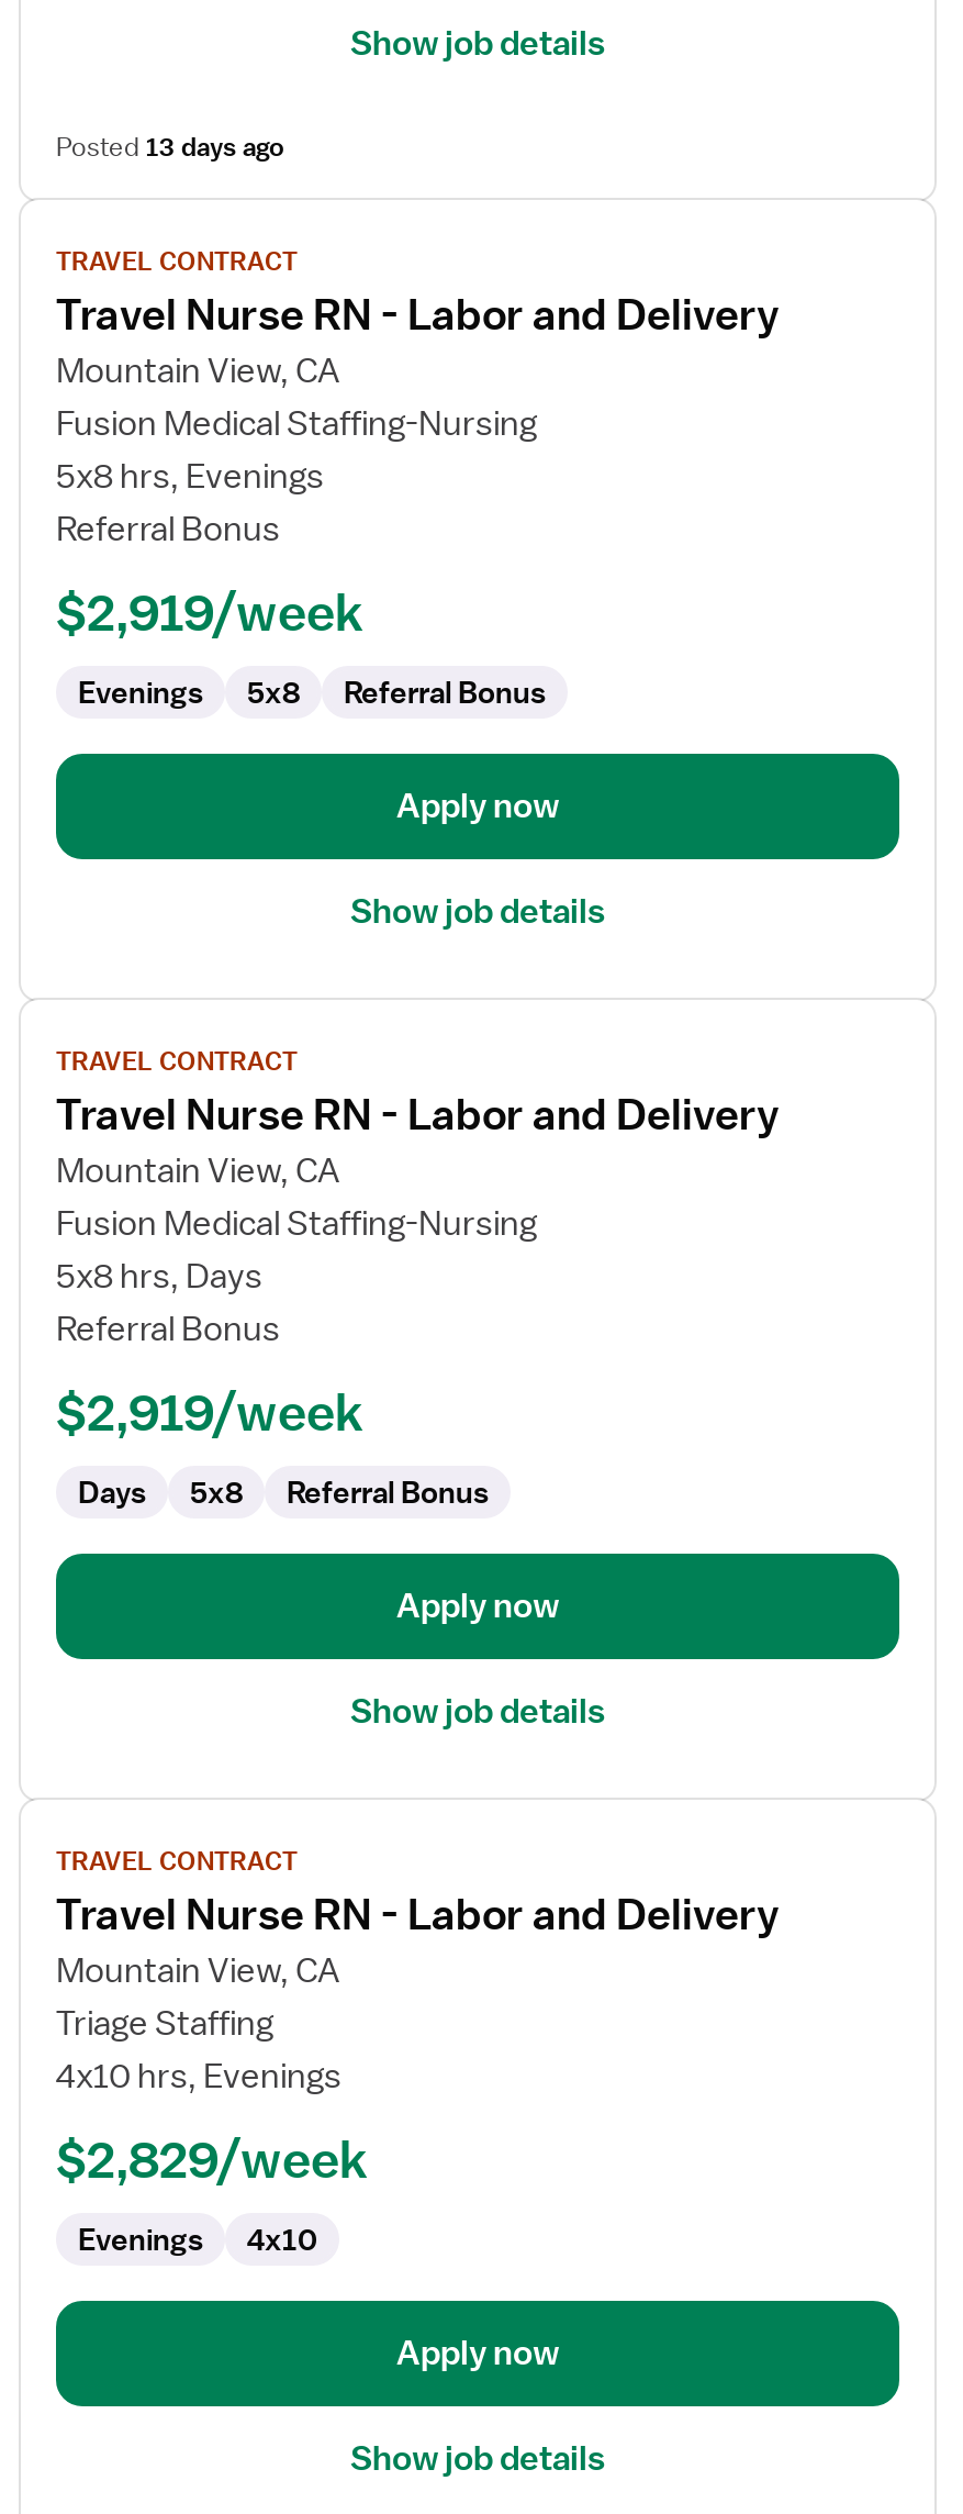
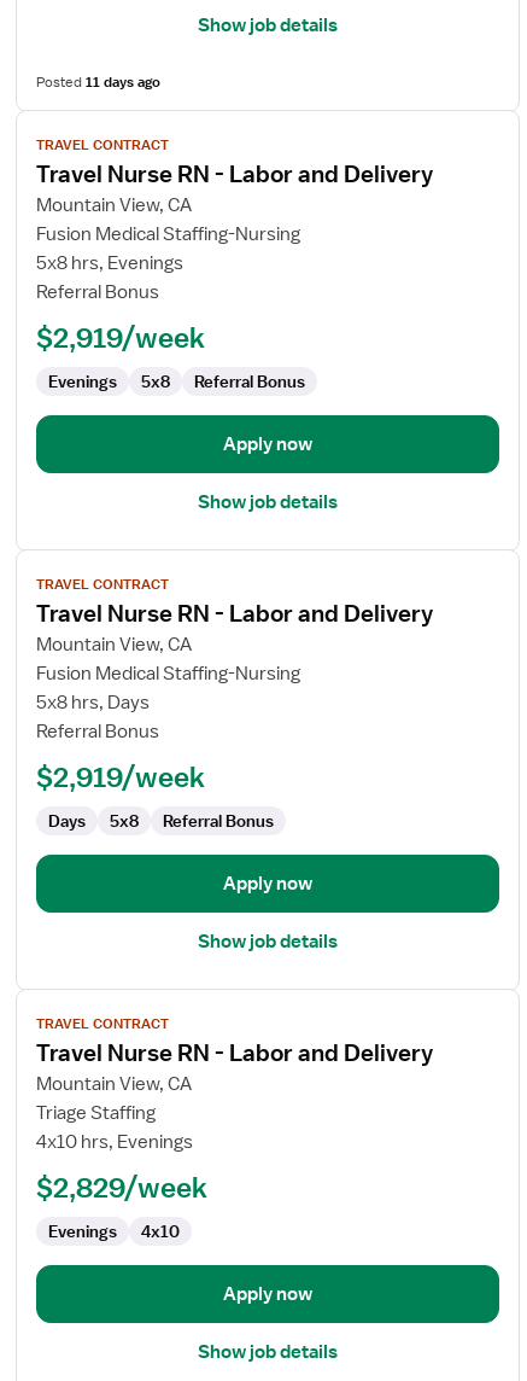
[56,130,284,165] Posted 13 days ago -> [36,72,160,92] Posted 11 days ago

